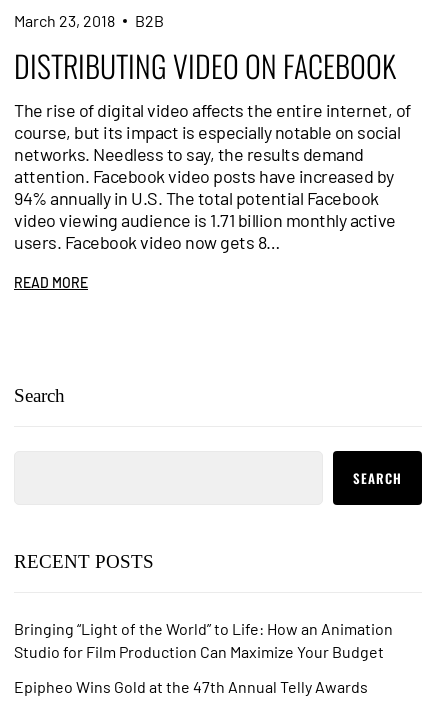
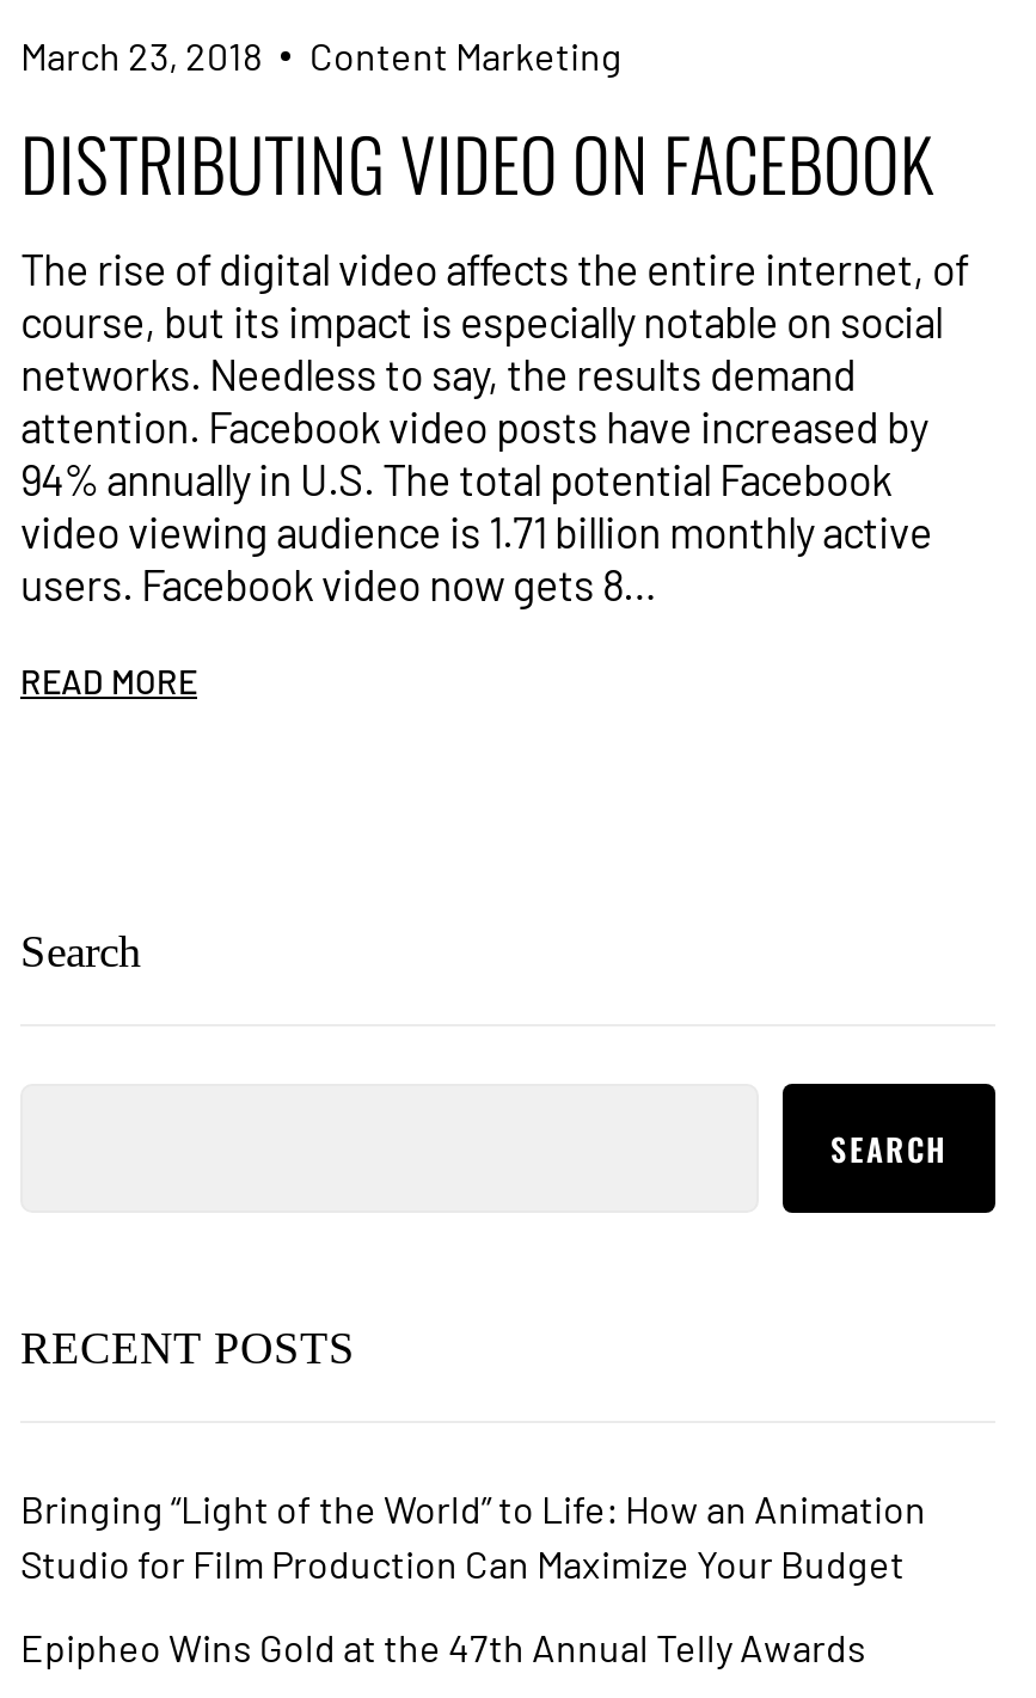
[135,11,164,30] B2B -> [309,32,623,78] Content Marketing

